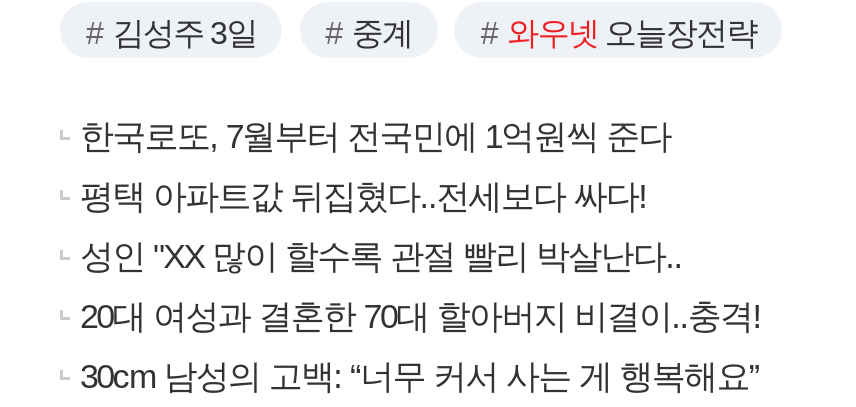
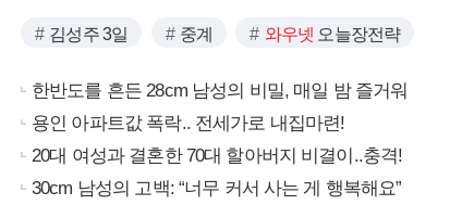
[80,117,682,275] 한국로또, 7월부터 전국민에 1억원씩 준다 | 평택 아파트값 뒤집혔다..전세보다 싸다! | 성인 "XX 많이 할수록 관절 빨리 박살난다.. -> [32,80,408,133] 한반도를 흔든 28cm 남성의 비밀, 매일 밤 즐거워 | 용인 아파트값 폭락.. 전세가로 내집마련!

